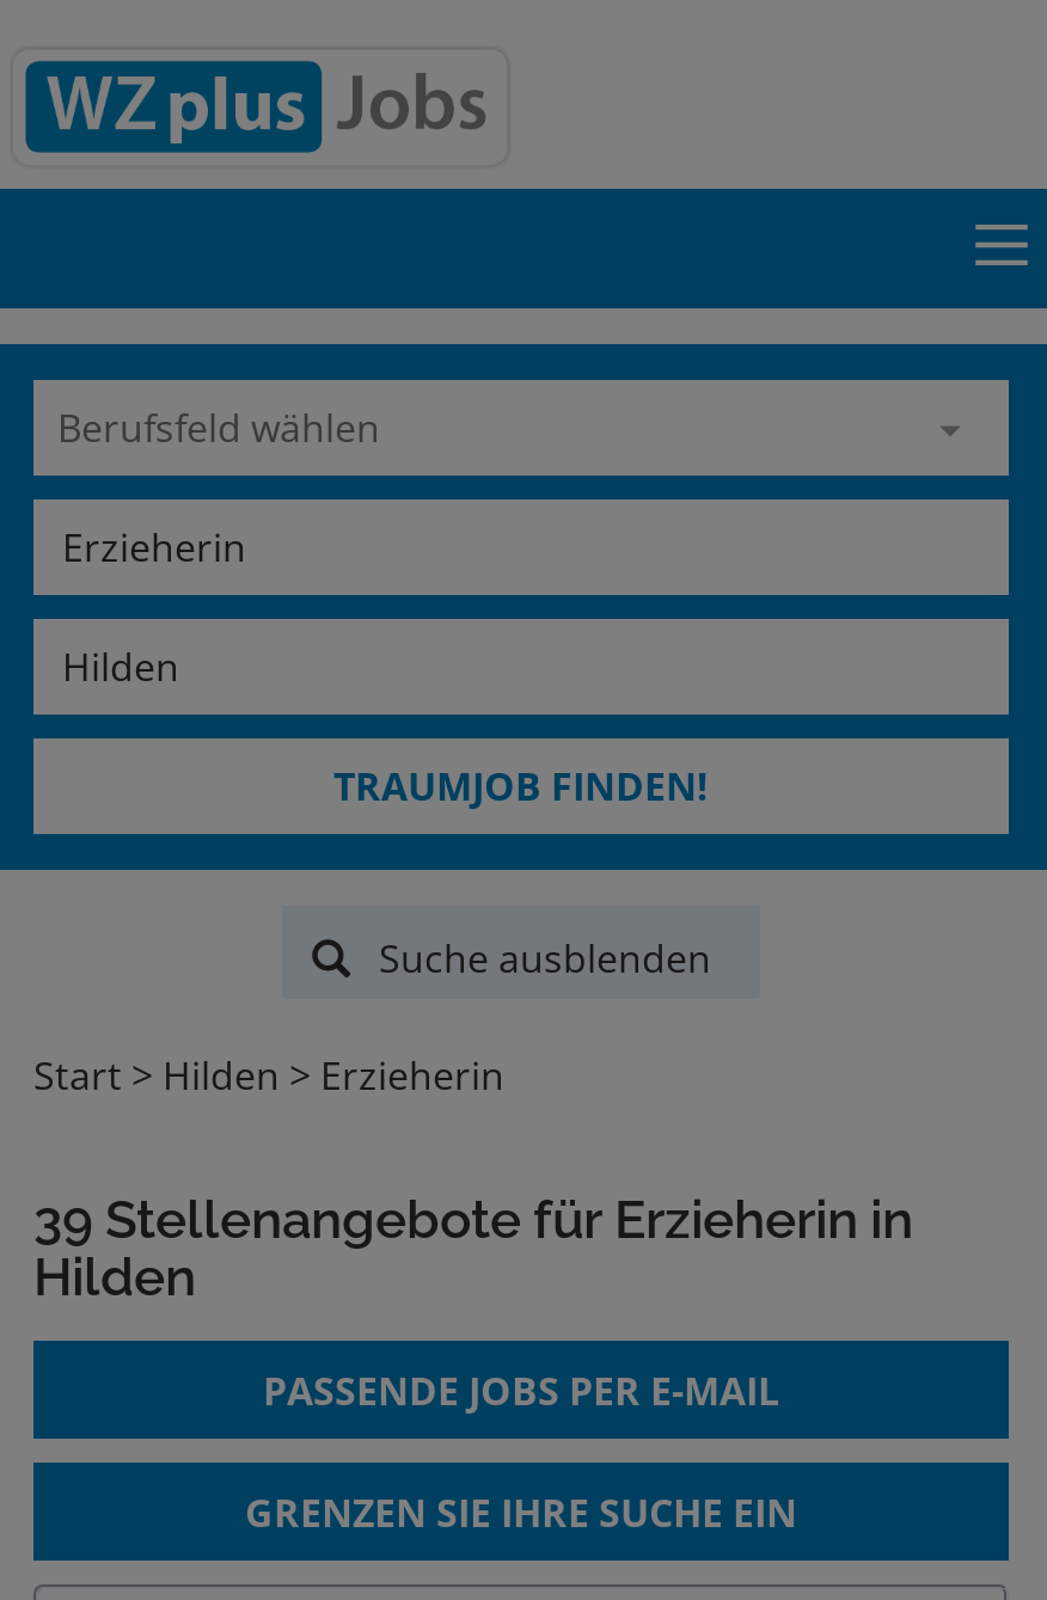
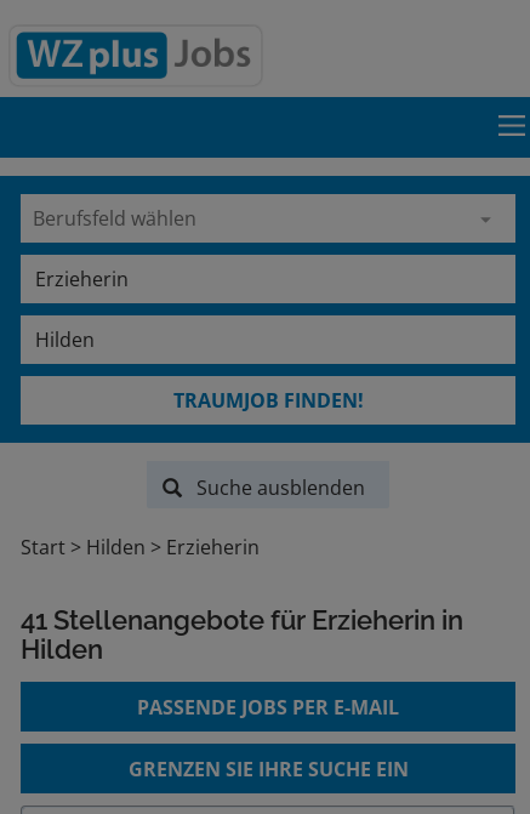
[33,1188,913,1250] 39 Stellenangebote für Erzieherin in -> [21,604,463,636] 41 Stellenangebote für Erzieherin in

